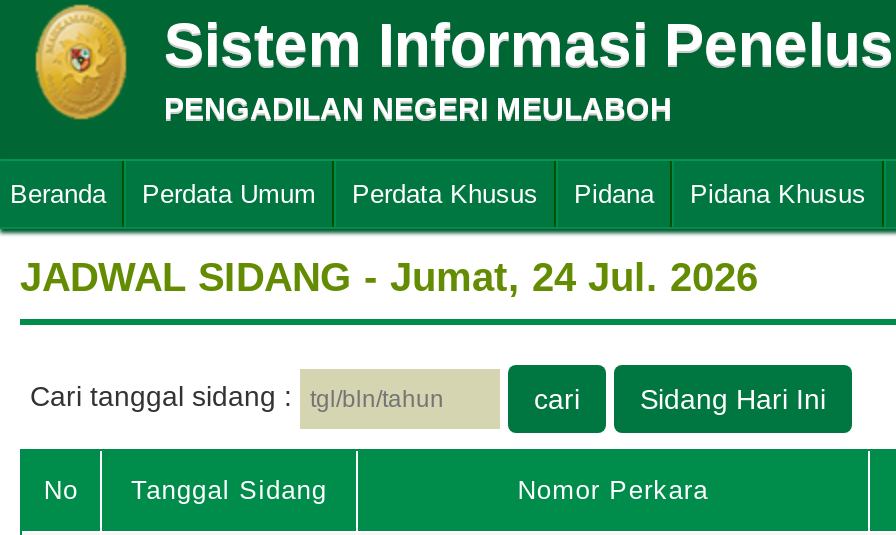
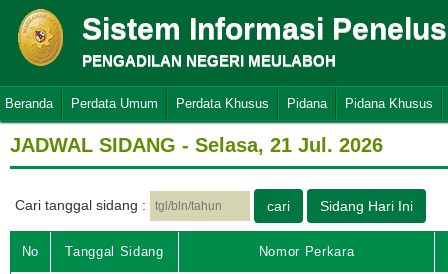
[20,255,758,299] JADWAL SIDANG - Jumat, 24 Jul. 2026 -> [10,134,383,156] JADWAL SIDANG - Selasa, 21 Jul. 2026

